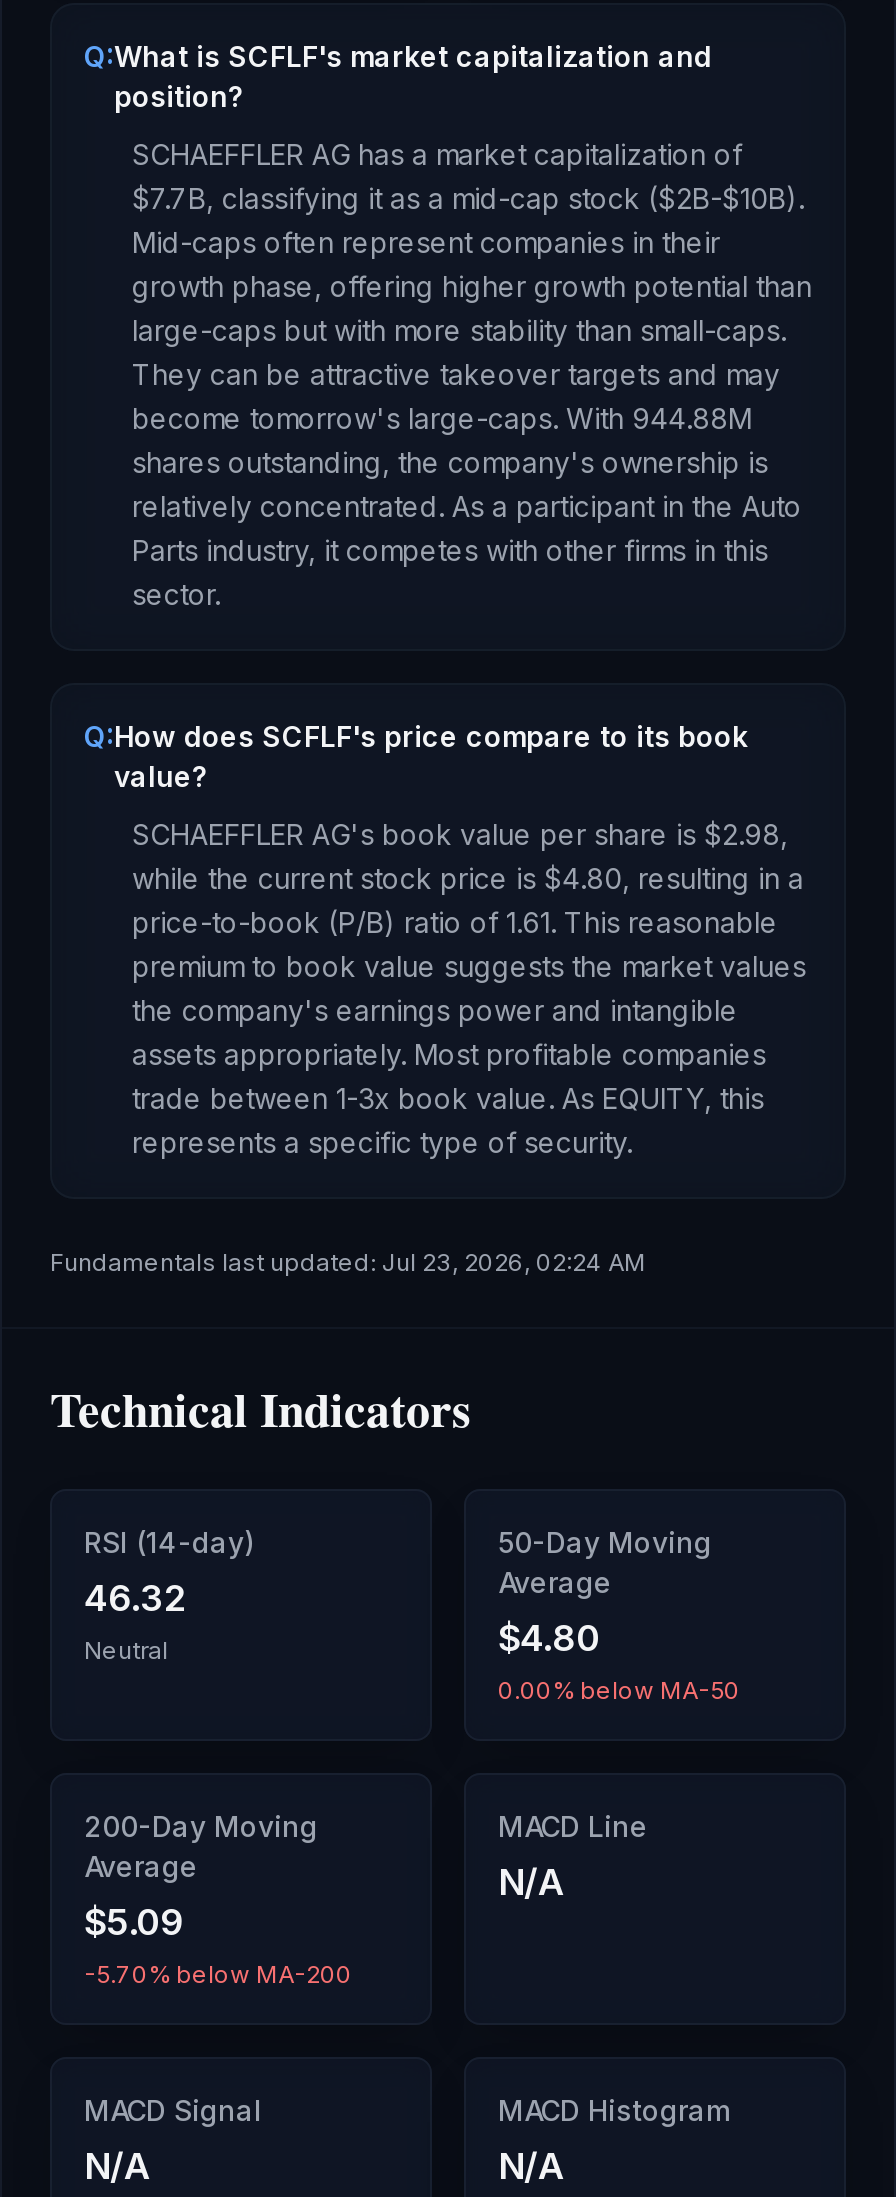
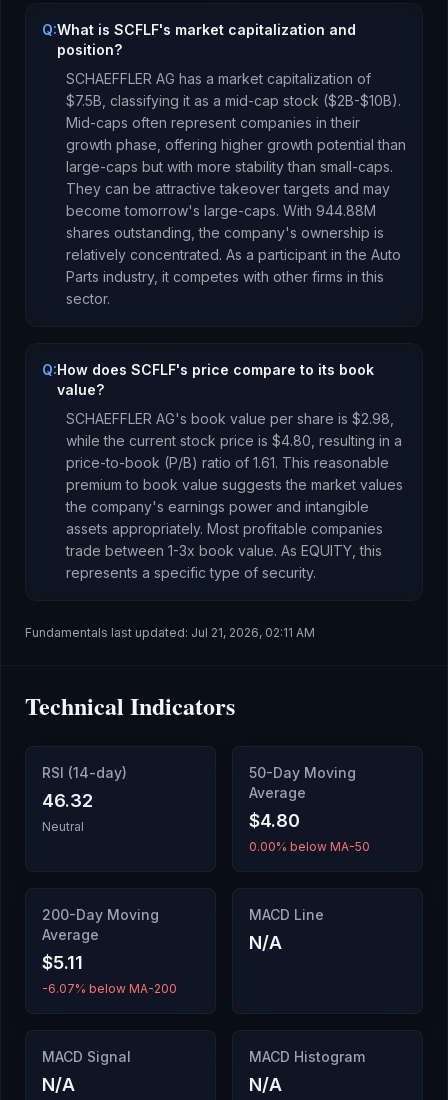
[132,181,804,215] $7.7B, classifying it as a mid-cap stock ($2B-$10B). -> [66,92,401,109] $7.5B, classifying it as a mid-cap stock ($2B-$10B).
[50,1247,646,1277] Fundamentals last updated: Jul 23, 2026, 02:24 AM -> [25,625,315,640] Fundamentals last updated: Jul 21, 2026, 02:11 AM
[84,1901,184,1943] $5.09 -> [42,952,83,973] $5.11
[84,1959,352,1989] -5.70% below MA-200 -> [42,981,177,996] -6.07% below MA-200

